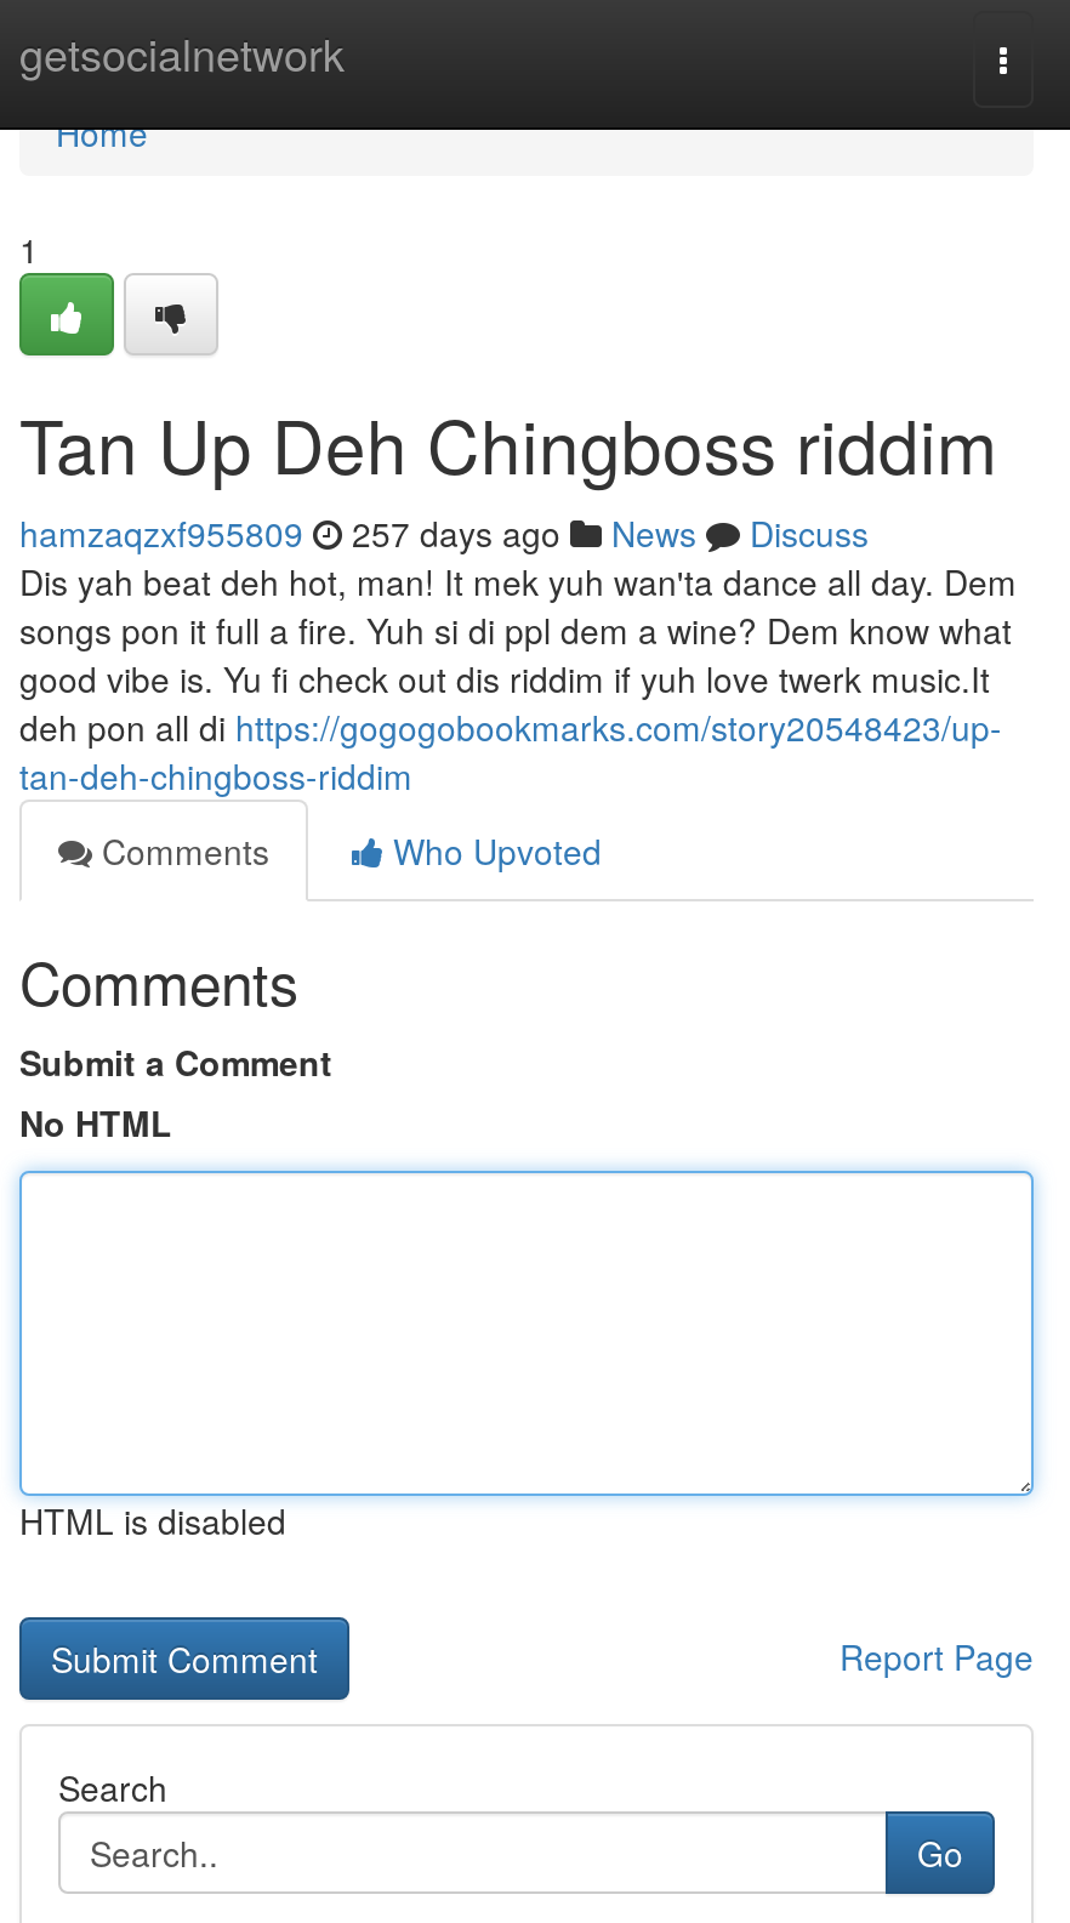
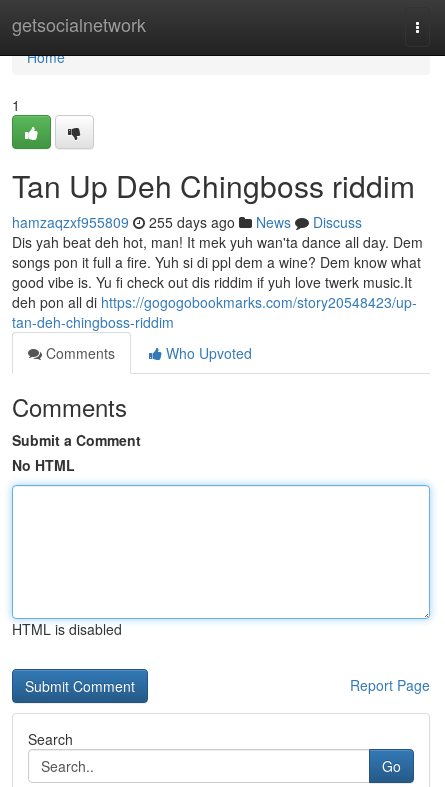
[19,508,869,557] hamzaqzxf955809 257 days ago News Discuss -> [12,212,362,232] hamzaqzxf955809 255 days ago News Discuss

